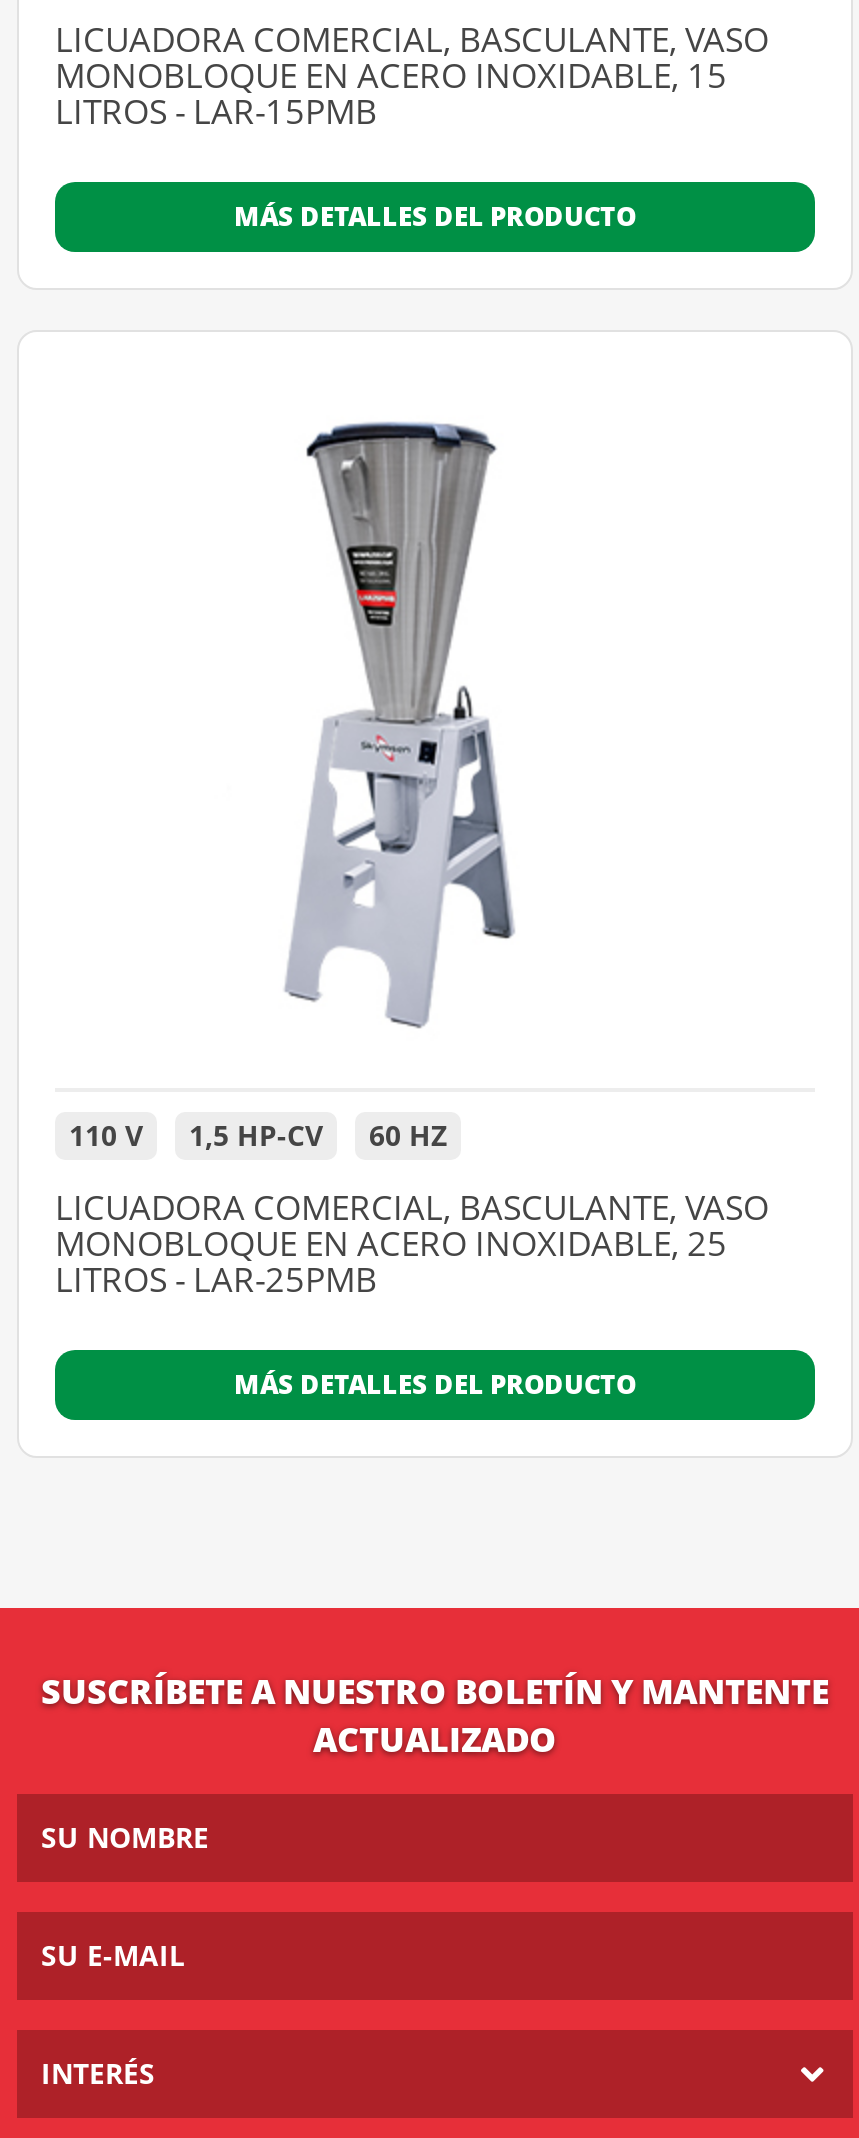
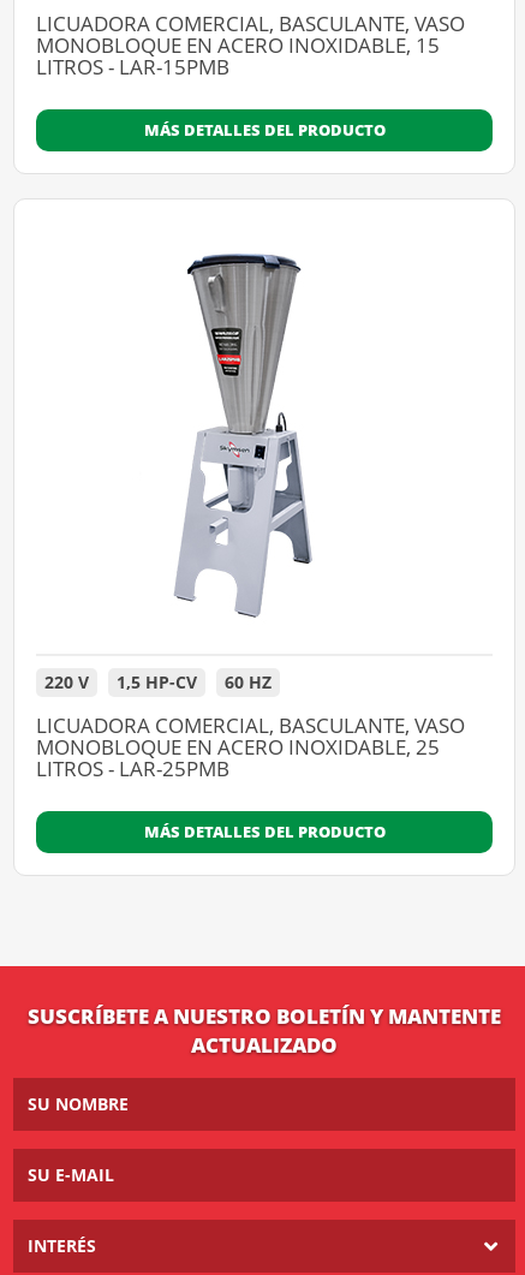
[69,1116,447,1154] 110 V 1,5 HP-CV 60 HZ -> [44,671,272,693] 220 V 1,5 HP-CV 60 HZ

